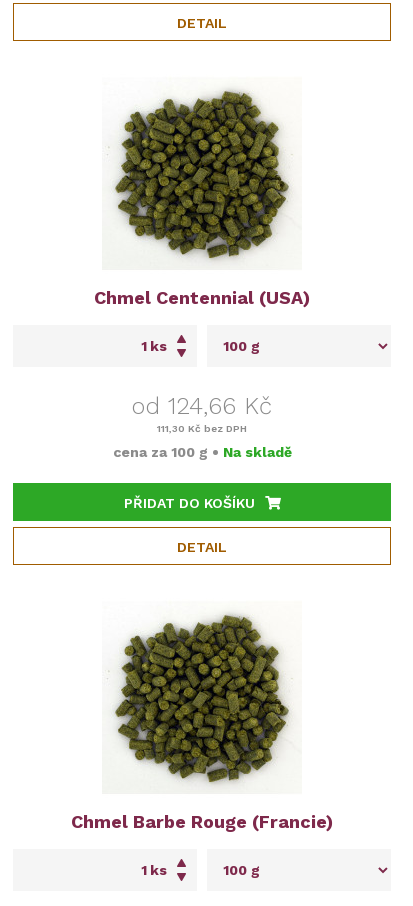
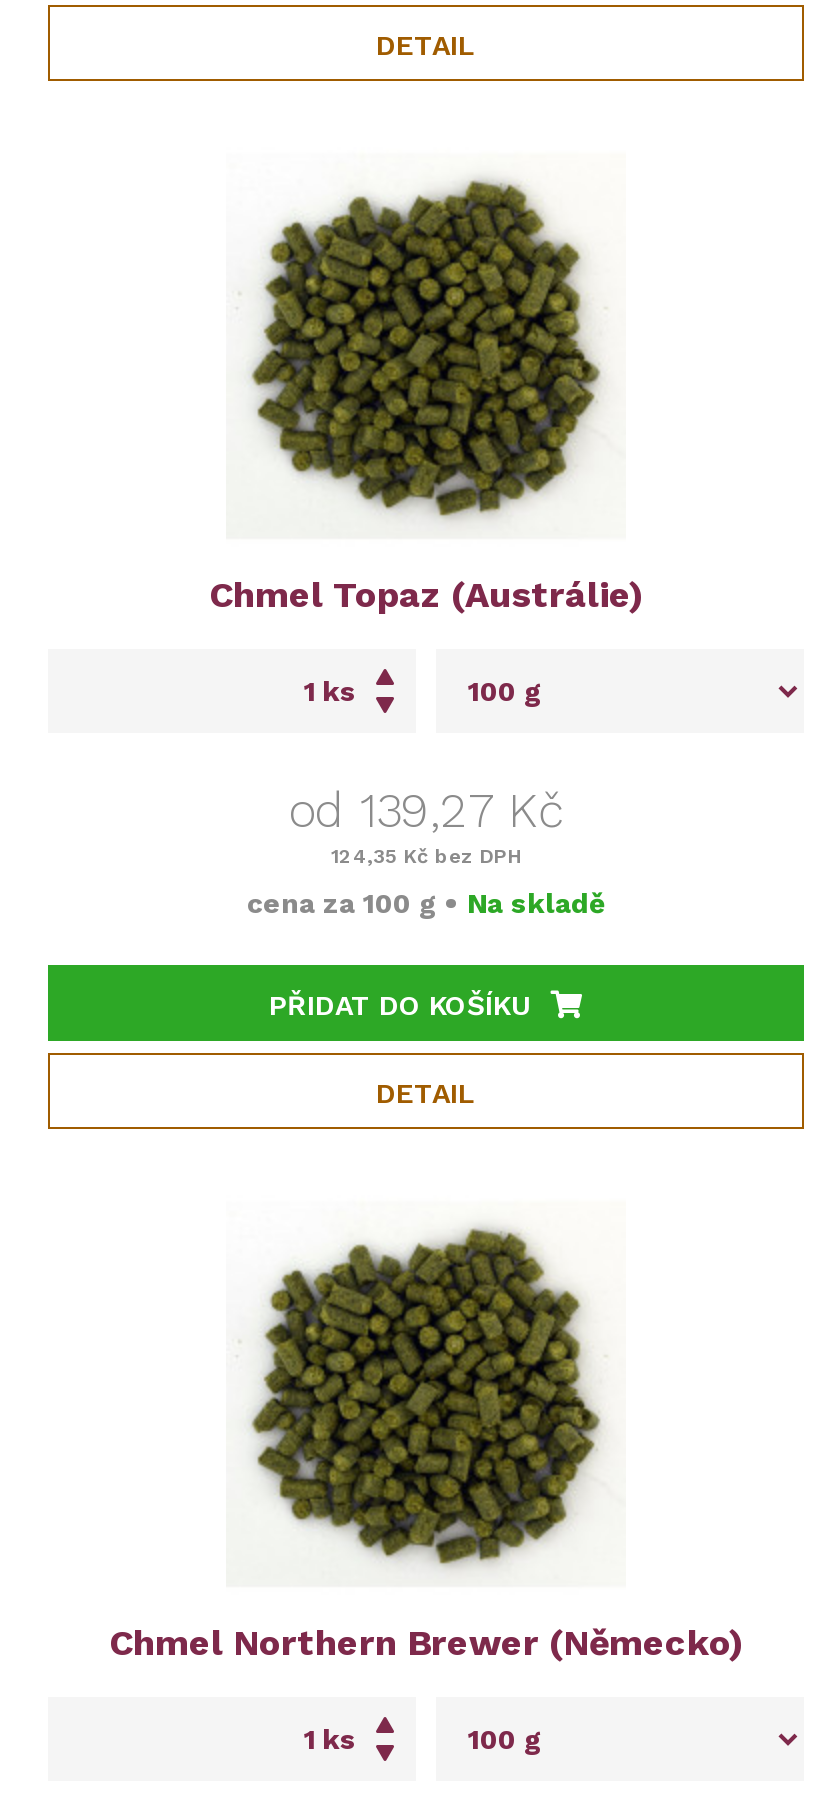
[94,287,310,308] Chmel Centennial (USA) -> [209,572,643,614] Chmel Topaz (Austrálie)
[132,392,272,420] od 124,66 Kč -> [288,782,564,838] od 139,27 Kč
[157,423,247,434] 111,30 Kč bez DPH -> [331,844,521,866] 124,35 Kč bez DPH
[71,811,333,832] Chmel Barbe Rouge (Francie) -> [109,1620,743,1662] Chmel Northern Brewer (Německo)

